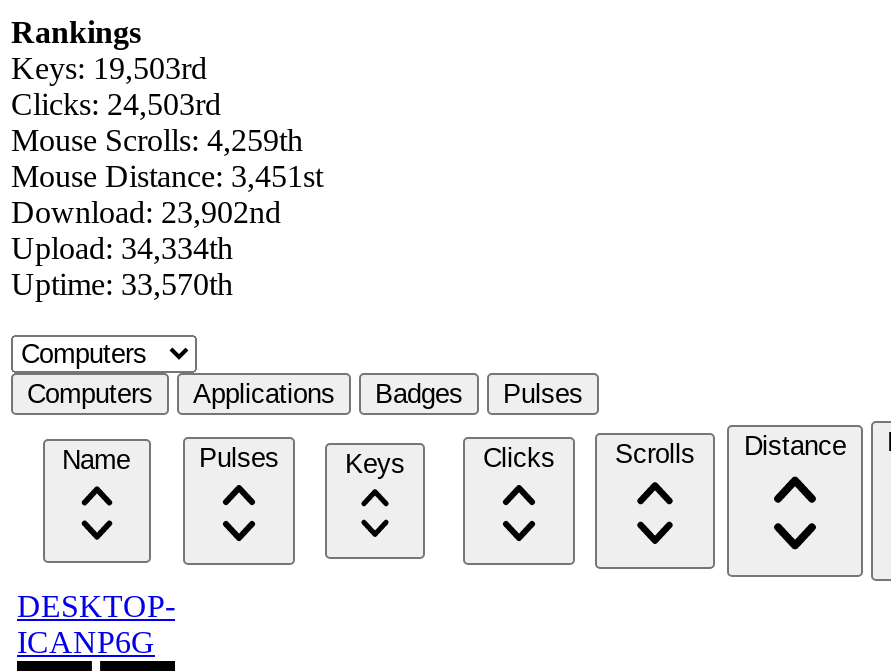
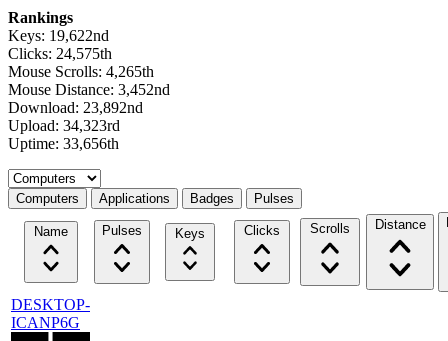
[11,50,207,84] Keys: 19,503rd -> [8,27,109,44] Keys: 19,622nd
[11,86,221,120] Clicks: 24,503rd -> [8,45,112,62] Clicks: 24,575th
[11,122,303,156] Mouse Scrolls: 4,259th -> [8,63,154,80] Mouse Scrolls: 4,265th
[11,158,323,192] Mouse Distance: 3,451st -> [8,81,170,98] Mouse Distance: 3,452nd
[11,194,281,228] Download: 23,902nd -> [8,99,143,116] Download: 23,892nd
[11,230,233,264] Upload: 34,334th -> [8,117,120,134] Upload: 34,323rd
[11,266,233,300] Uptime: 33,570th -> [8,135,119,152] Uptime: 33,656th

